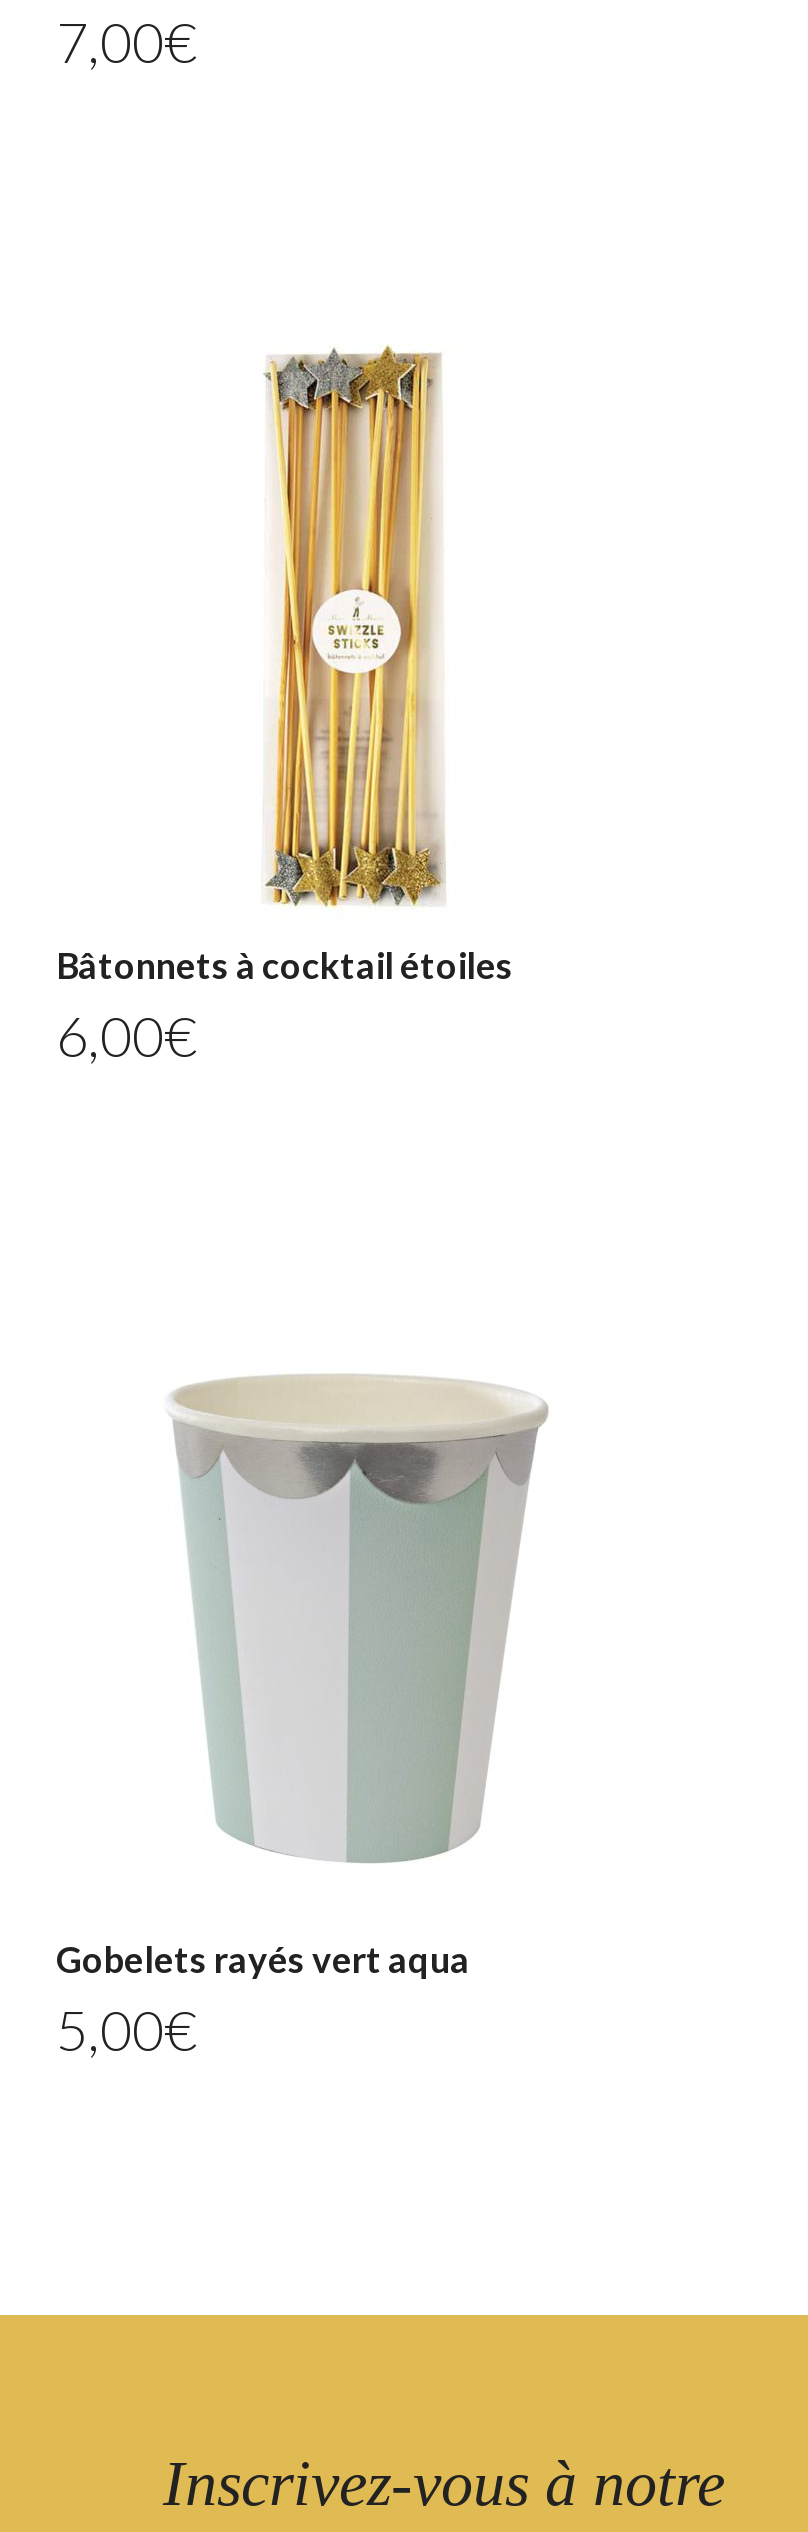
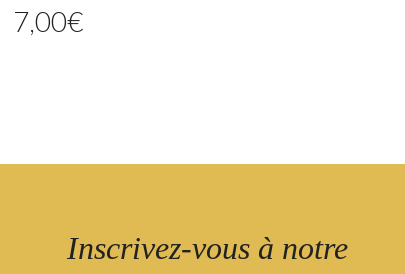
[56,344,514,1070] [image] | Bâtonnets à cocktail étoiles | 6,00€ -> none
[56,1374,550,2064] [image] | Gobelets rayés vert aqua | 5,00€ -> none

